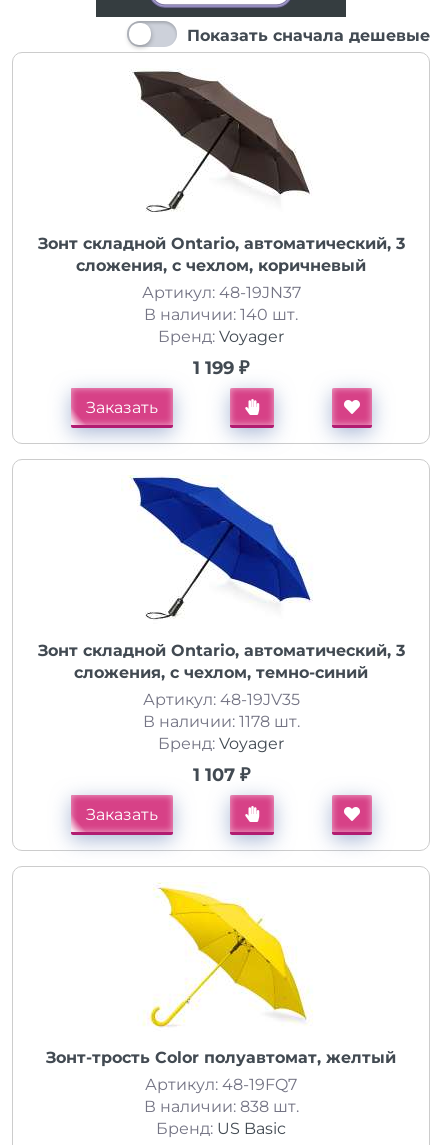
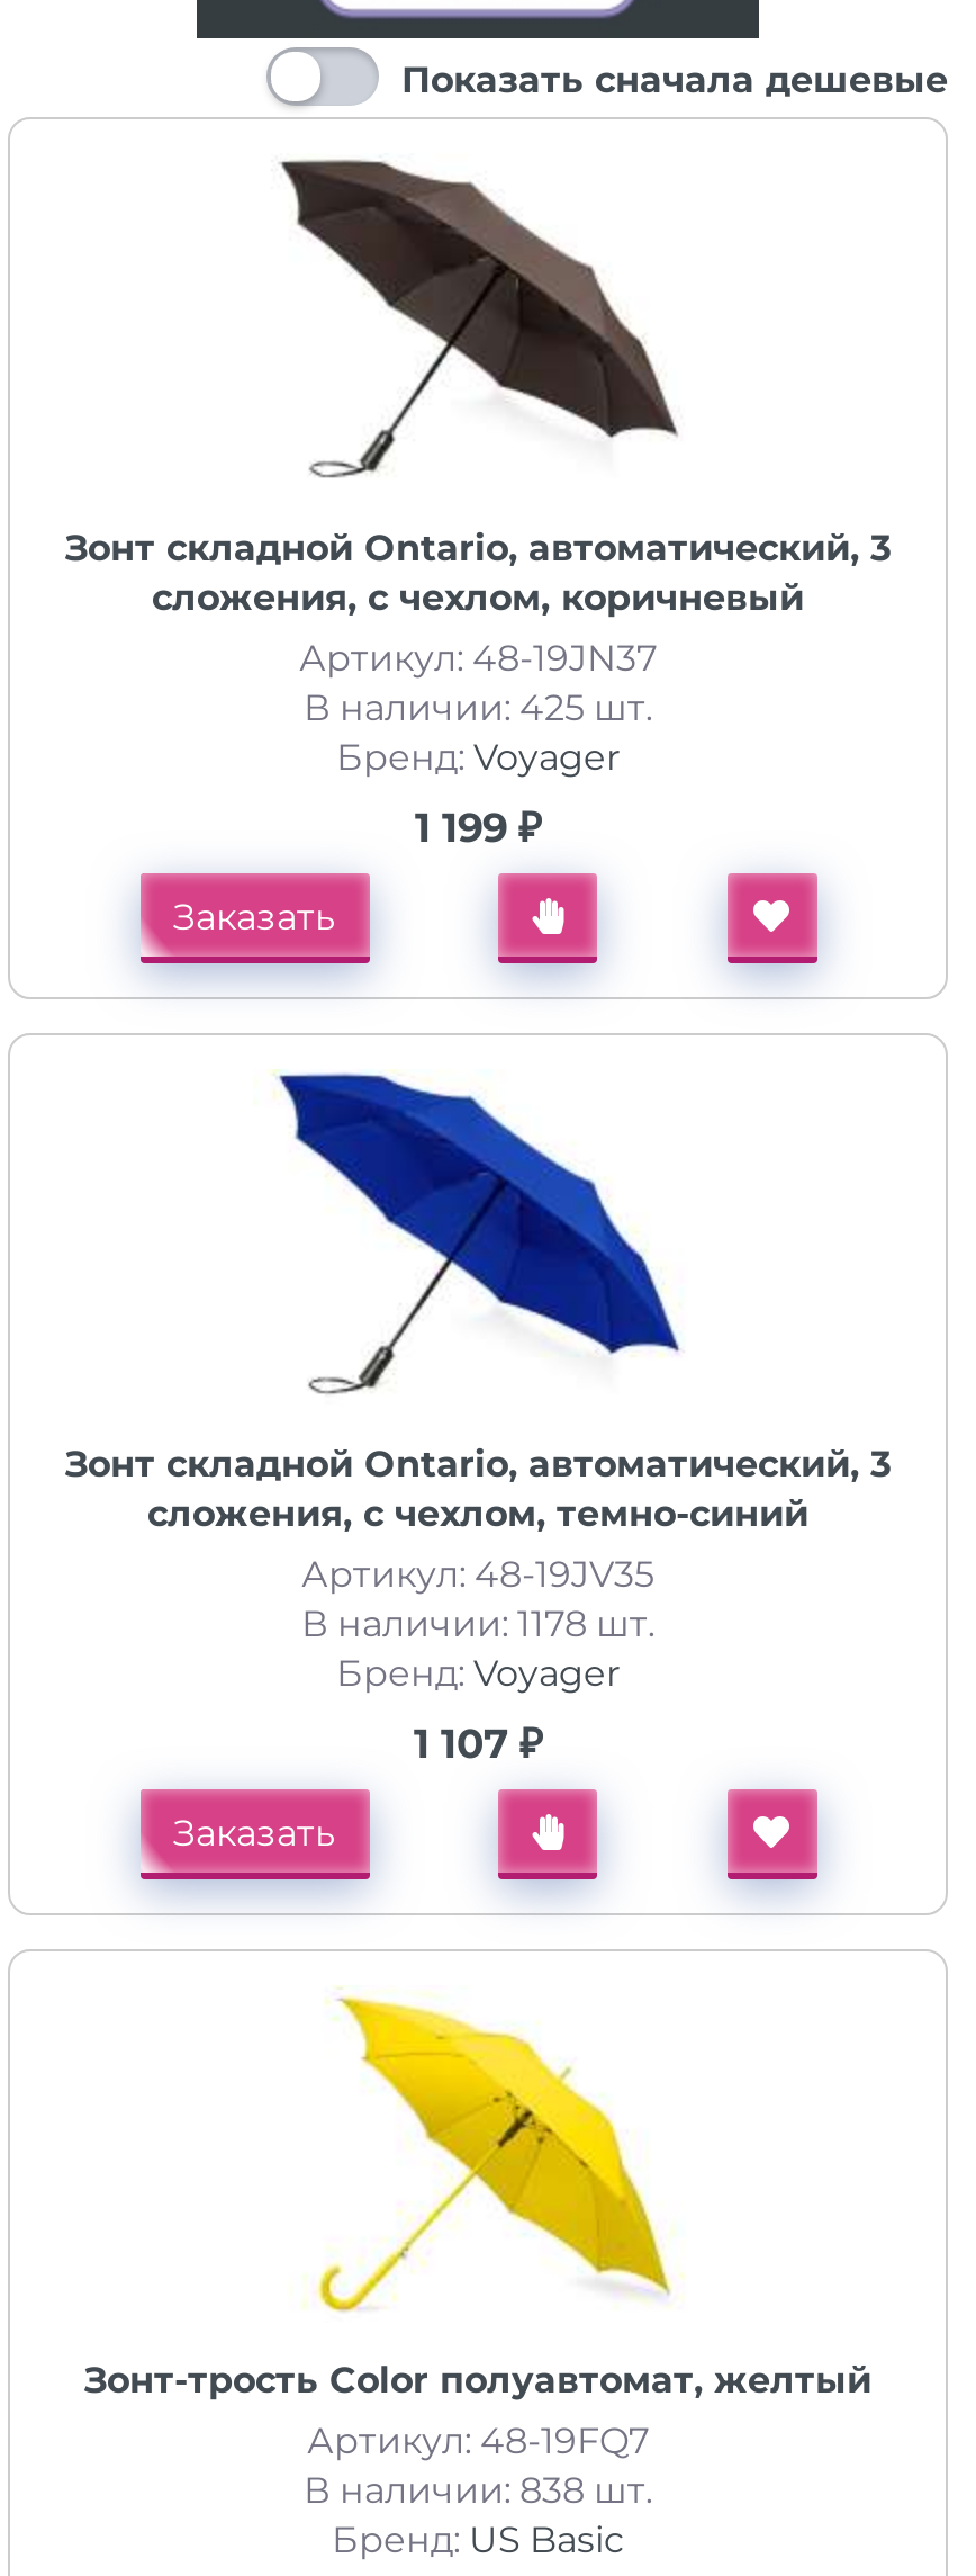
[144,305,298,324] В наличии: 140 шт. -> [304,686,652,729] В наличии: 425 шт.

